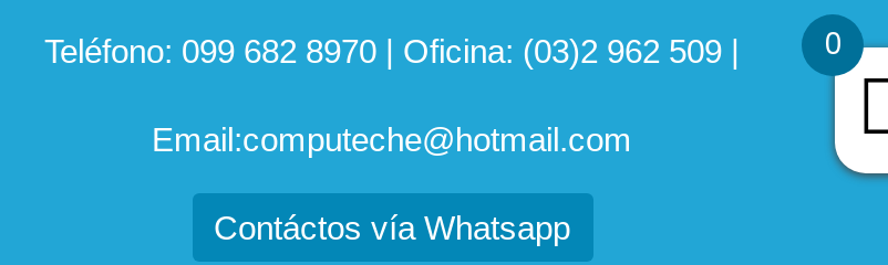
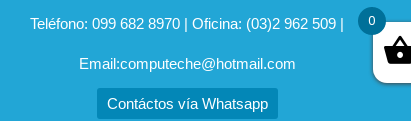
[802,76,881,187] [image] -> [371,36,408,86] [image]

